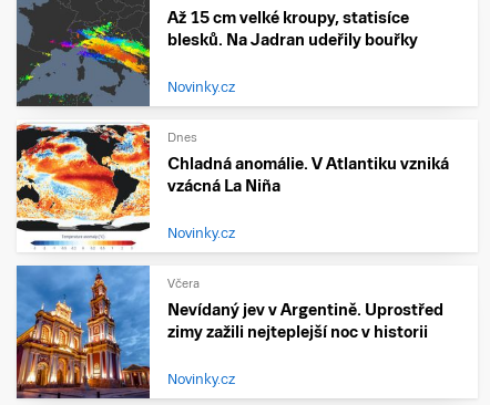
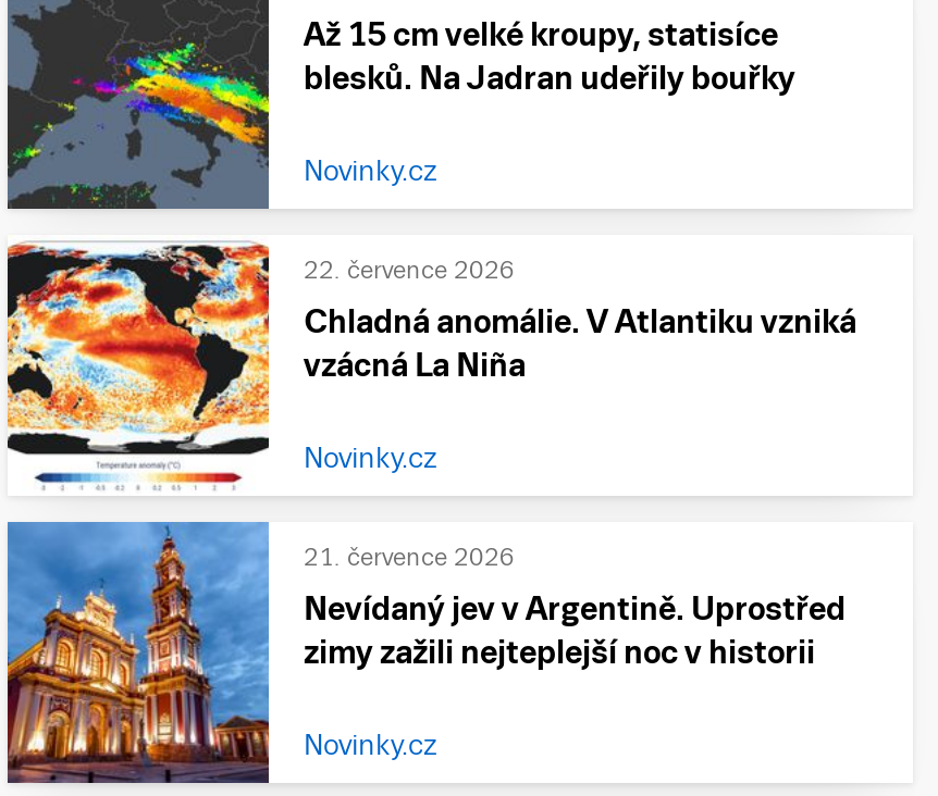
[167,131,197,144] Dnes -> [304,257,515,283] 22. července 2026
[167,277,200,290] Včera -> [304,544,515,570] 21. července 2026

